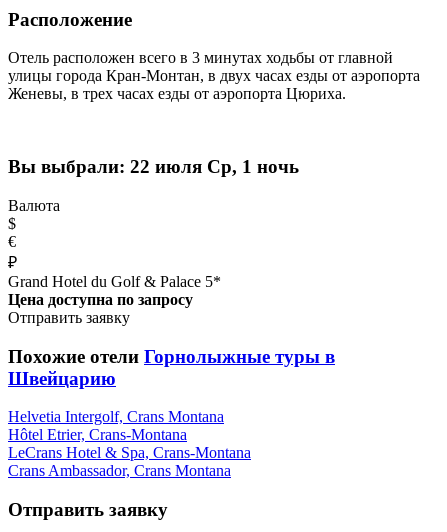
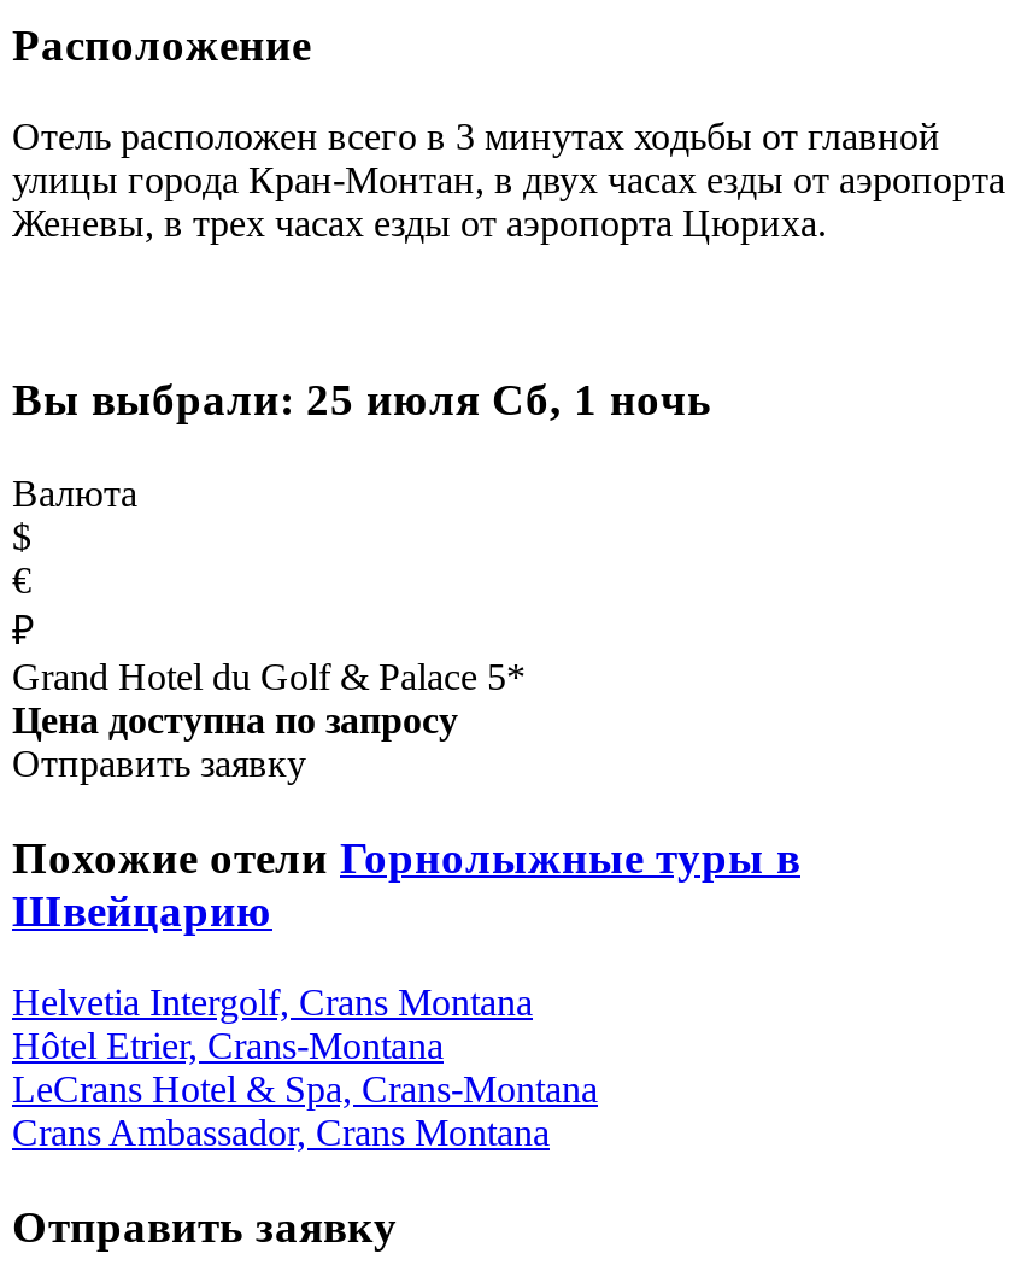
[8,156,299,177] Вы выбрали: 22 июля Ср, 1 ночь -> [12,374,711,425] Вы выбрали: 25 июля Сб, 1 ночь

